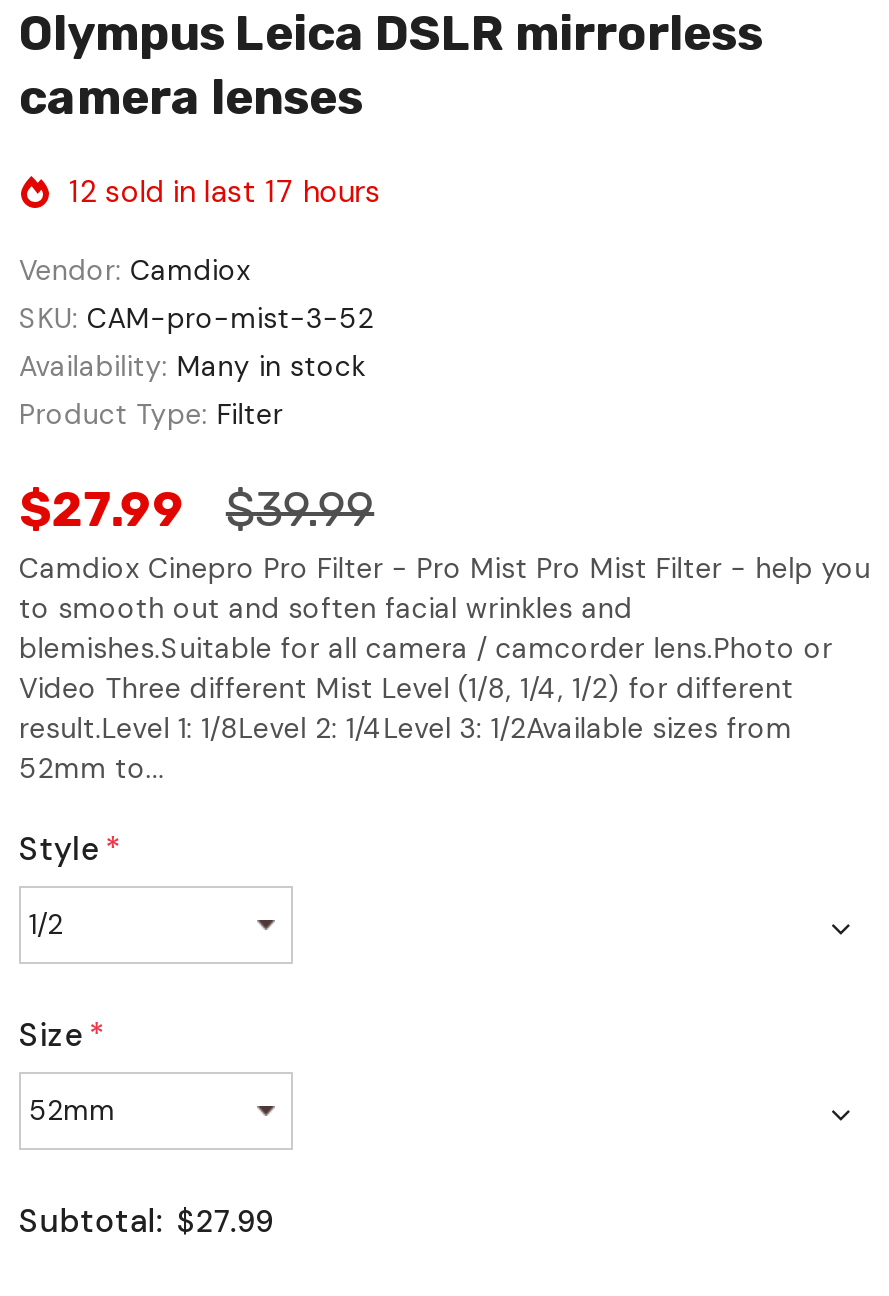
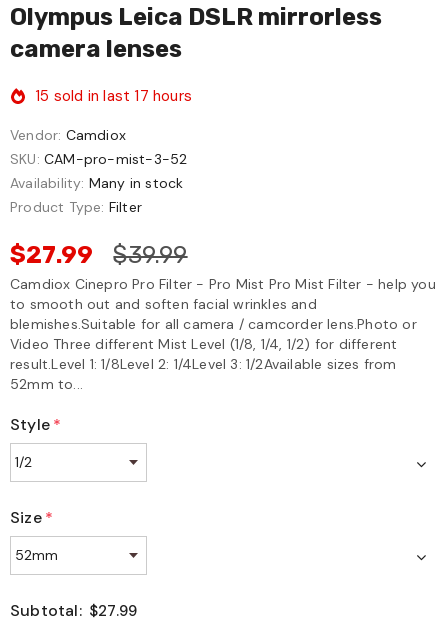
[69,171,381,211] 12 sold in last 17 hours -> [35,85,192,105] 15 sold in last 17 hours

